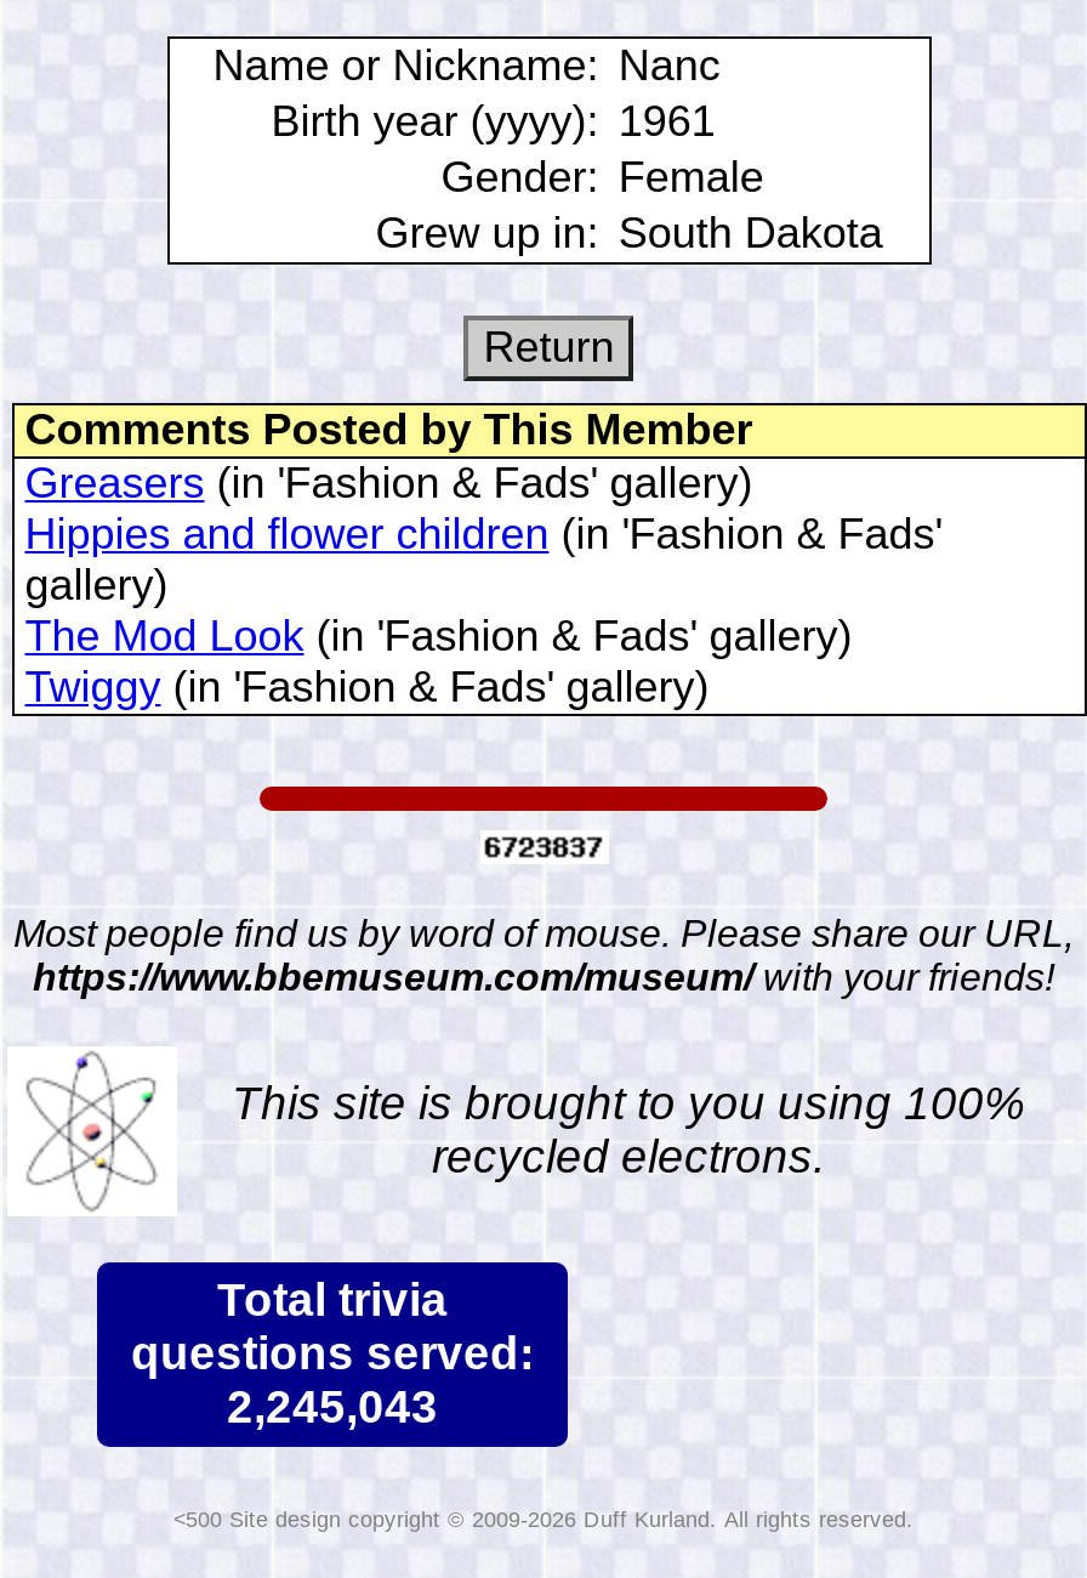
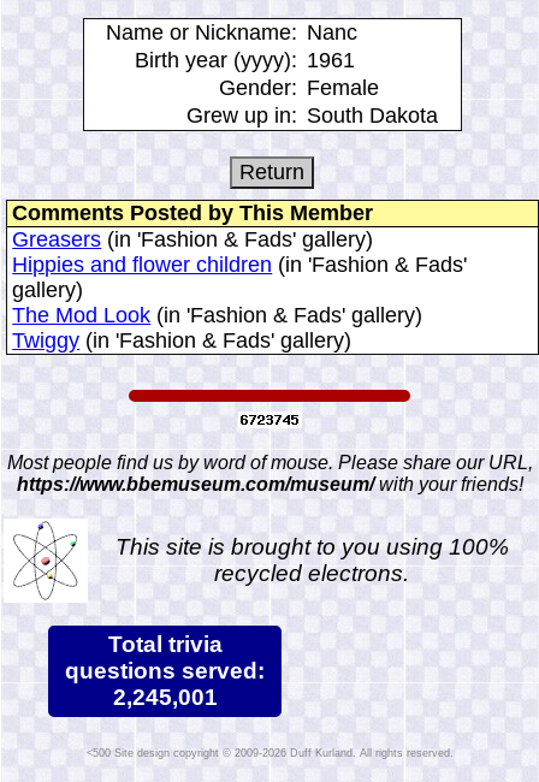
[227,1382,438,1433] 2,245,043 -> [112,685,217,710] 2,245,001

